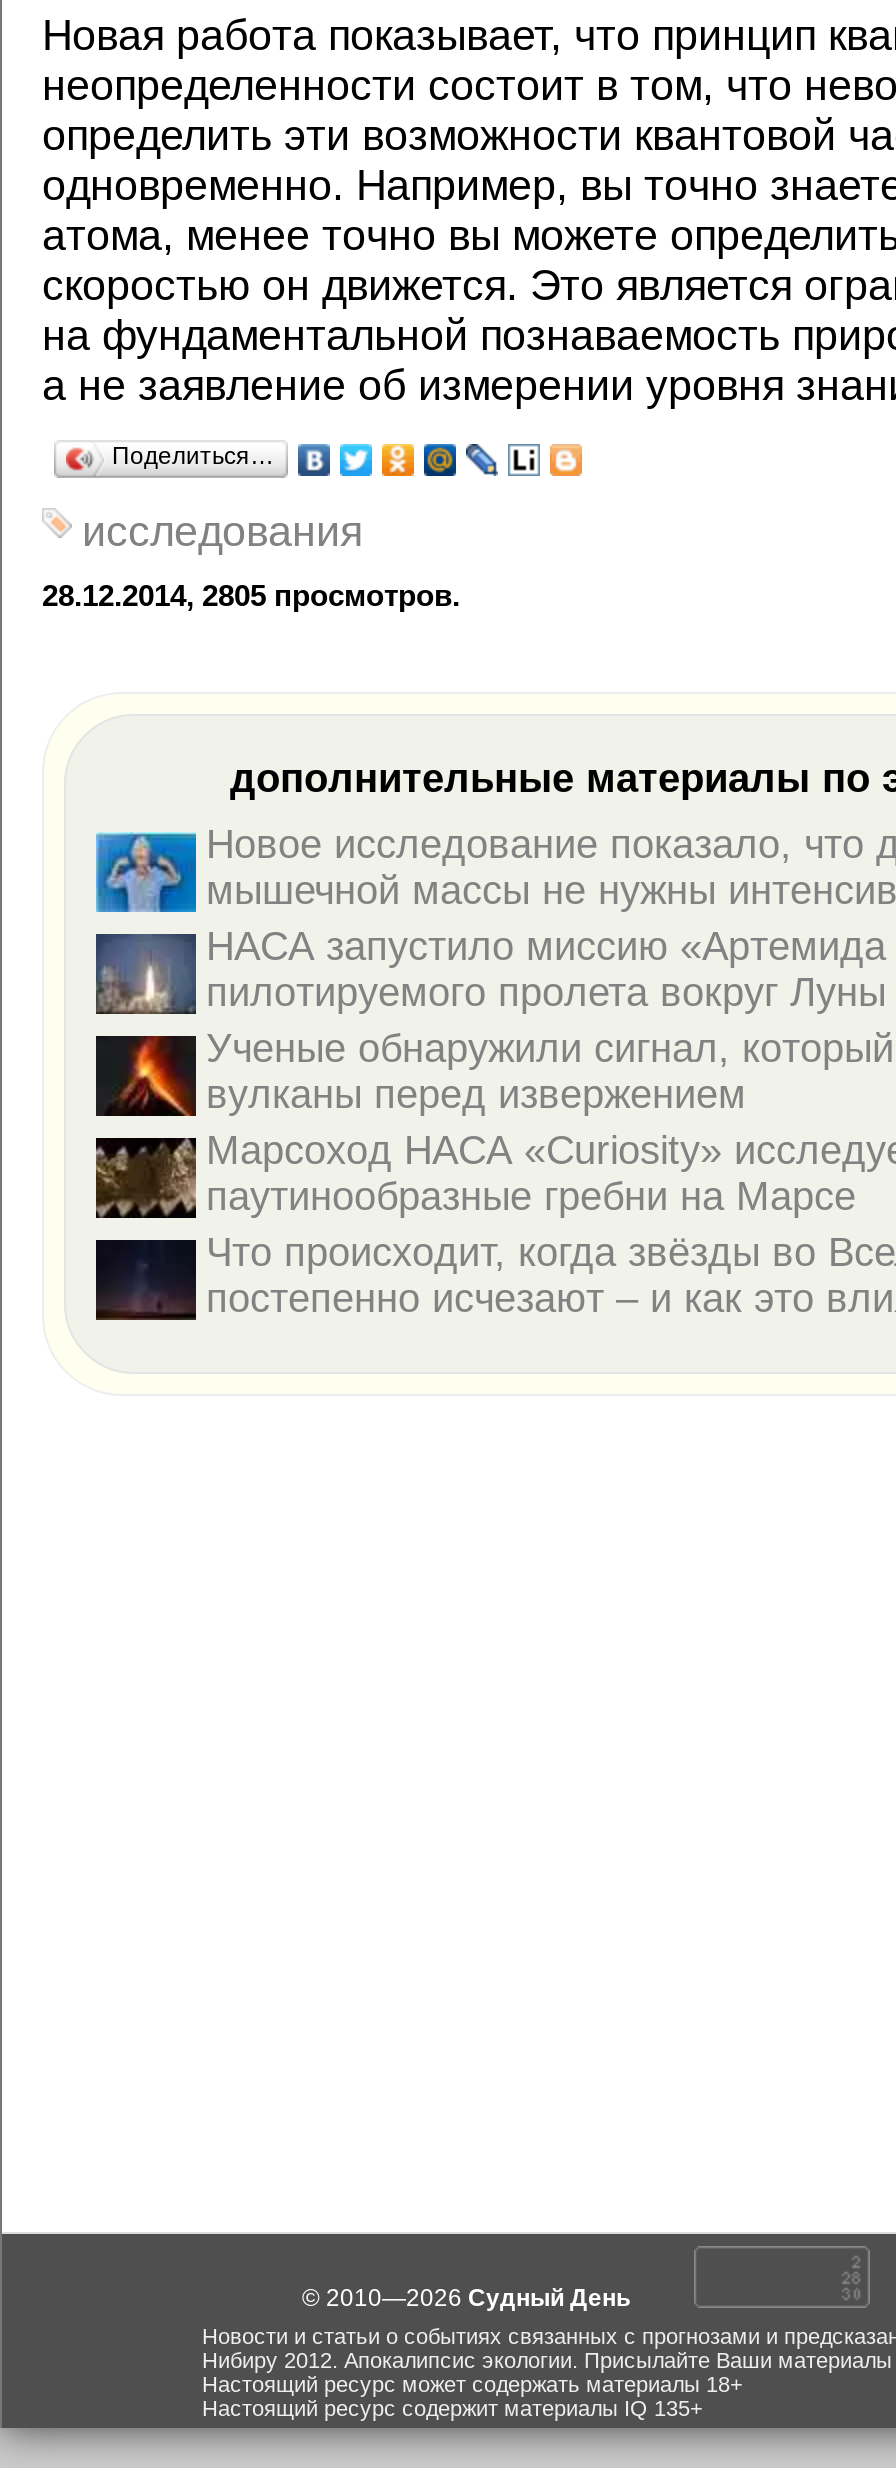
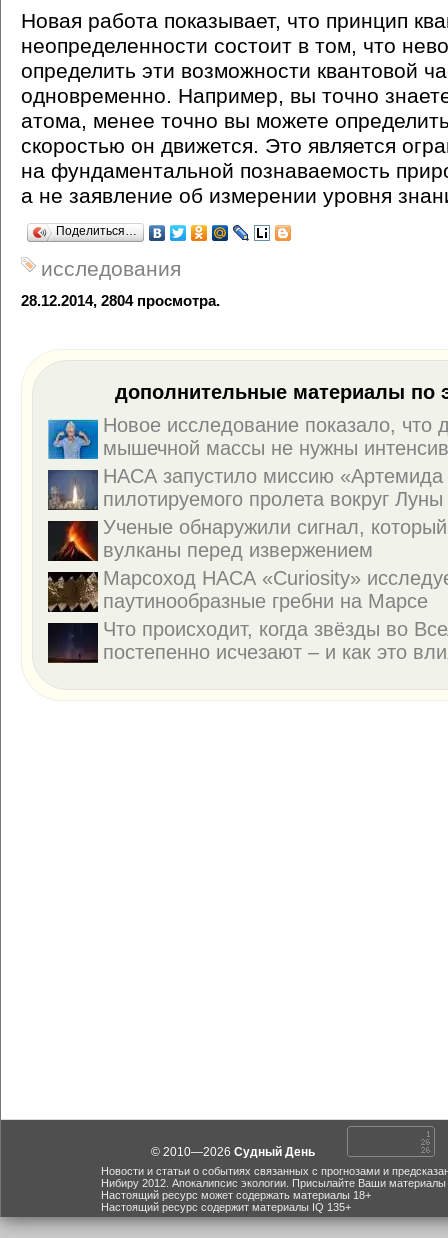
[42,578,460,612] 28.12.2014, 2805 просмотров. -> [21,292,220,309] 28.12.2014, 2804 просмотра.

